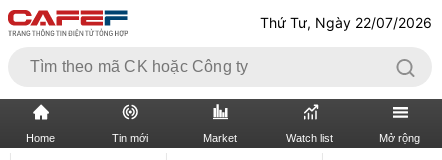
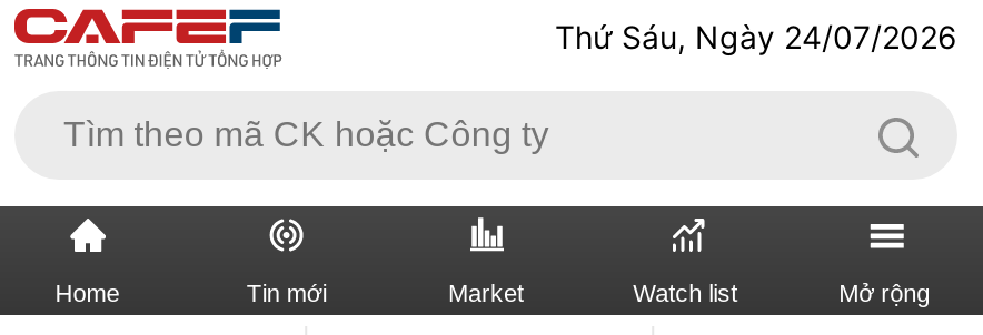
[260,14,432,31] Thứ Tư, Ngày 22/07/2026 -> [555,18,957,55] Thứ Sáu, Ngày 24/07/2026

